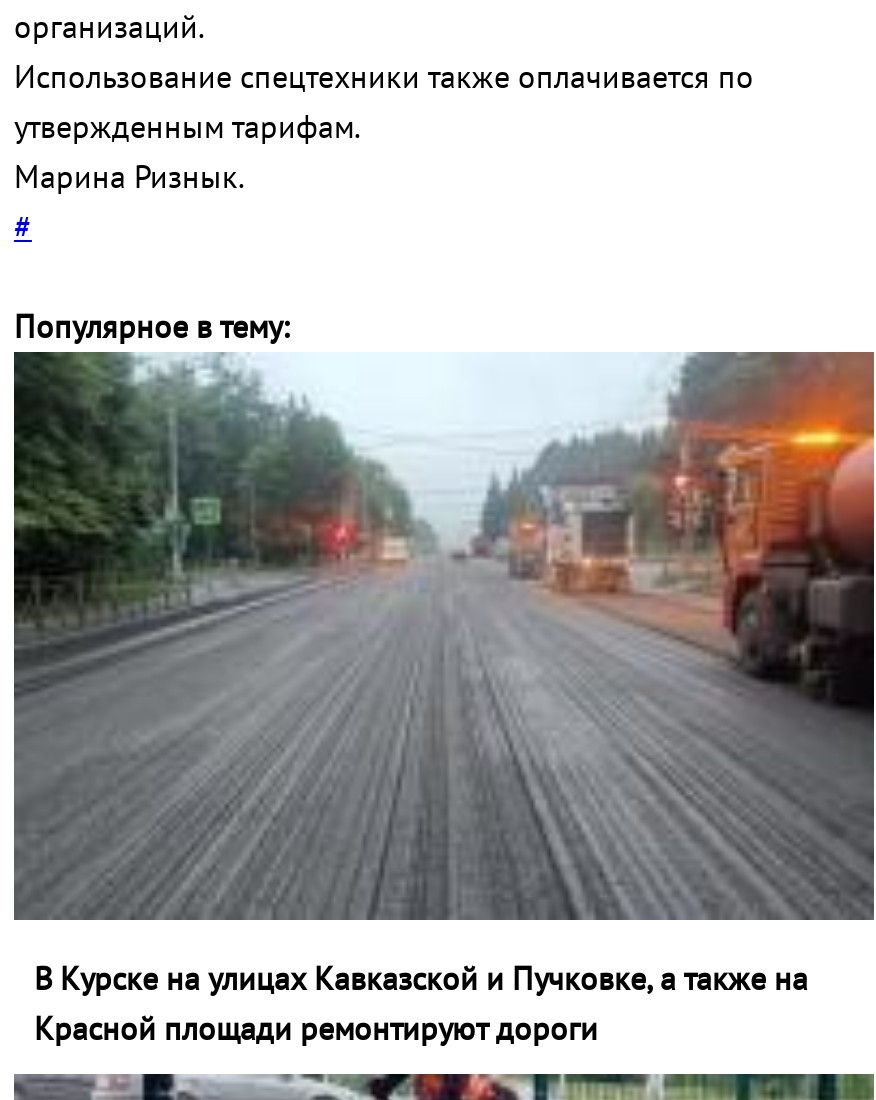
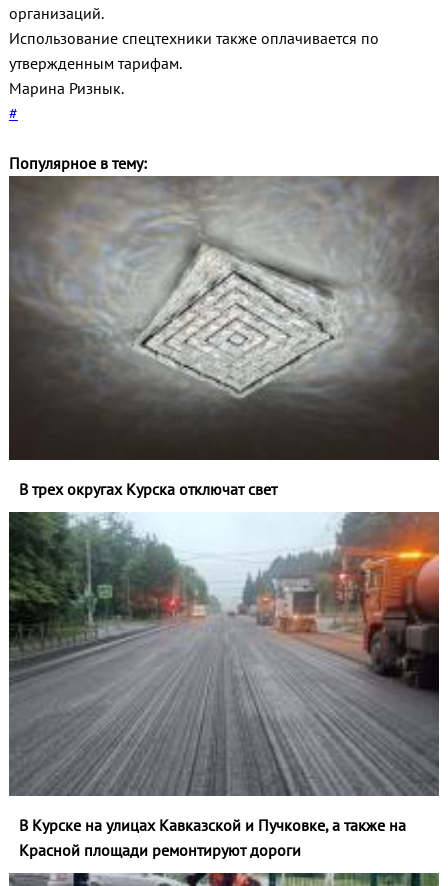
none -> [9,175,440,499] [image] | В трех округах Курска отключат свет

